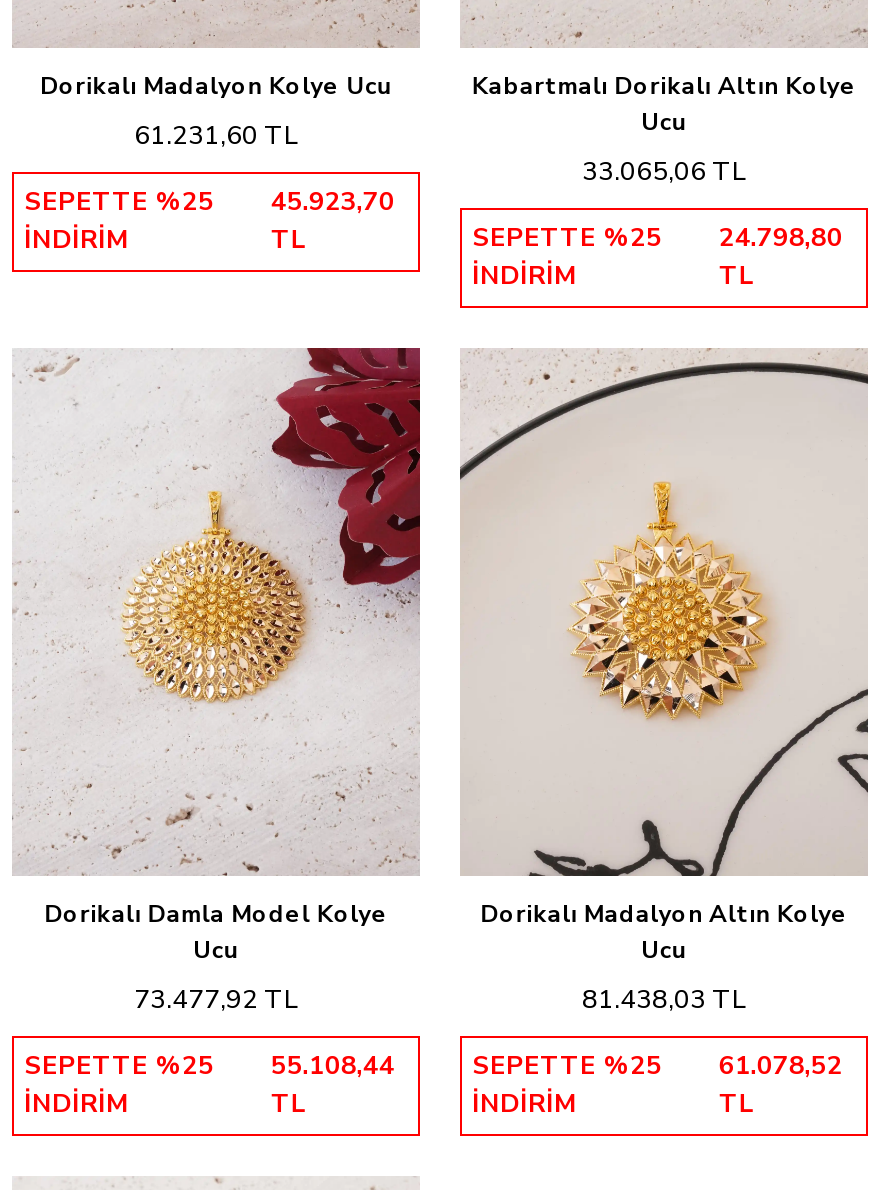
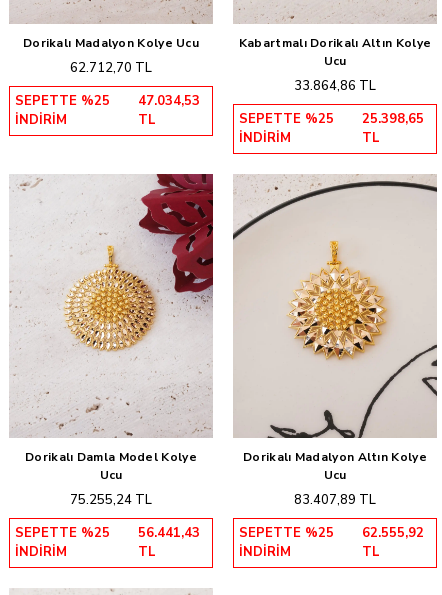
[134,118,298,154] 61.231,60 TL -> [70,59,152,77] 62.712,70 TL
[582,154,746,190] 33.065,06 TL -> [294,77,376,95] 33.864,86 TL
[24,184,395,220] SEPETTE %25 45.923,70 -> [15,92,200,110] SEPETTE %25 47.034,53
[472,220,843,256] SEPETTE %25 24.798,80 -> [239,110,424,128] SEPETTE %25 25.398,65
[134,982,298,1018] 73.477,92 TL -> [70,491,152,509] 75.255,24 TL
[582,982,746,1018] 81.438,03 TL -> [294,491,376,509] 83.407,89 TL
[24,1048,395,1084] SEPETTE %25 55.108,44 -> [15,524,200,542] SEPETTE %25 56.441,43
[472,1048,843,1084] SEPETTE %25 61.078,52 -> [239,524,424,542] SEPETTE %25 62.555,92

